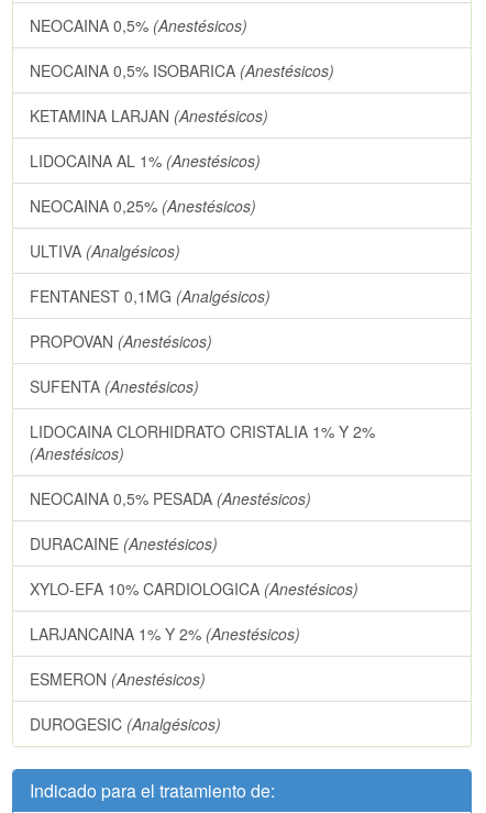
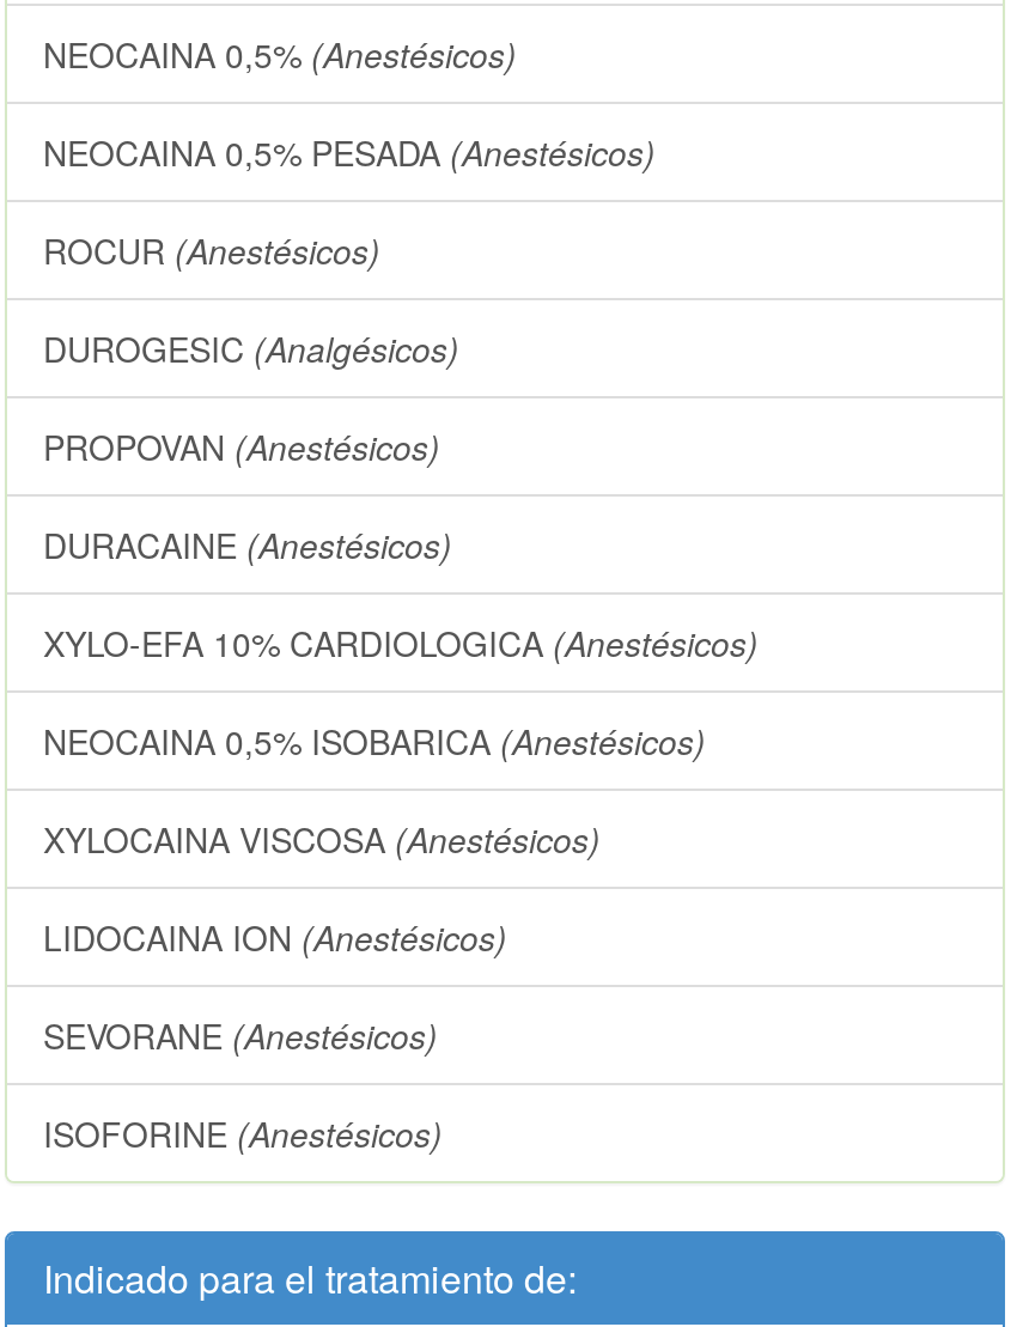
moved [30,59,334,81] -> [43,717,706,765]: NEOCAINA 0,5% ISOBARICA (Anestésicos)
[30,105,270,307] KETAMINA LARJAN (Anestésicos) | LIDOCAINA AL 1% (Anestésicos) | NEOCAINA 0,25% (Anestésicos) | ULTIVA (Analgésicos) | FENTANEST 0,1MG (Analgésicos) -> [43,226,380,274] ROCUR (Anestésicos)
[30,375,375,464] SUFENTA (Anestésicos) | LIDOCAINA CLORHIDRATO CRISTALIA 1% Y 2% | (Anestésicos) -> none
moved [30,487,311,509] -> [43,128,656,176]: NEOCAINA 0,5% PESADA (Anestésicos)
moved [30,532,358,600] -> [43,521,759,666]: DURACAINE (Anestésicos) | XYLO-EFA 10% CARDIOLOGICA (Anestésicos)
[30,623,300,690] LARJANCAINA 1% Y 2% (Anestésicos) | ESMERON (Anestésicos) -> [43,815,601,1157] XYLOCAINA VISCOSA (Anestésicos) | LIDOCAINA ION (Anestésicos) | SEVORANE (Anestésicos) | ISOFORINE (Anestésicos)
moved [30,713,221,735] -> [43,324,459,372]: DUROGESIC (Analgésicos)

